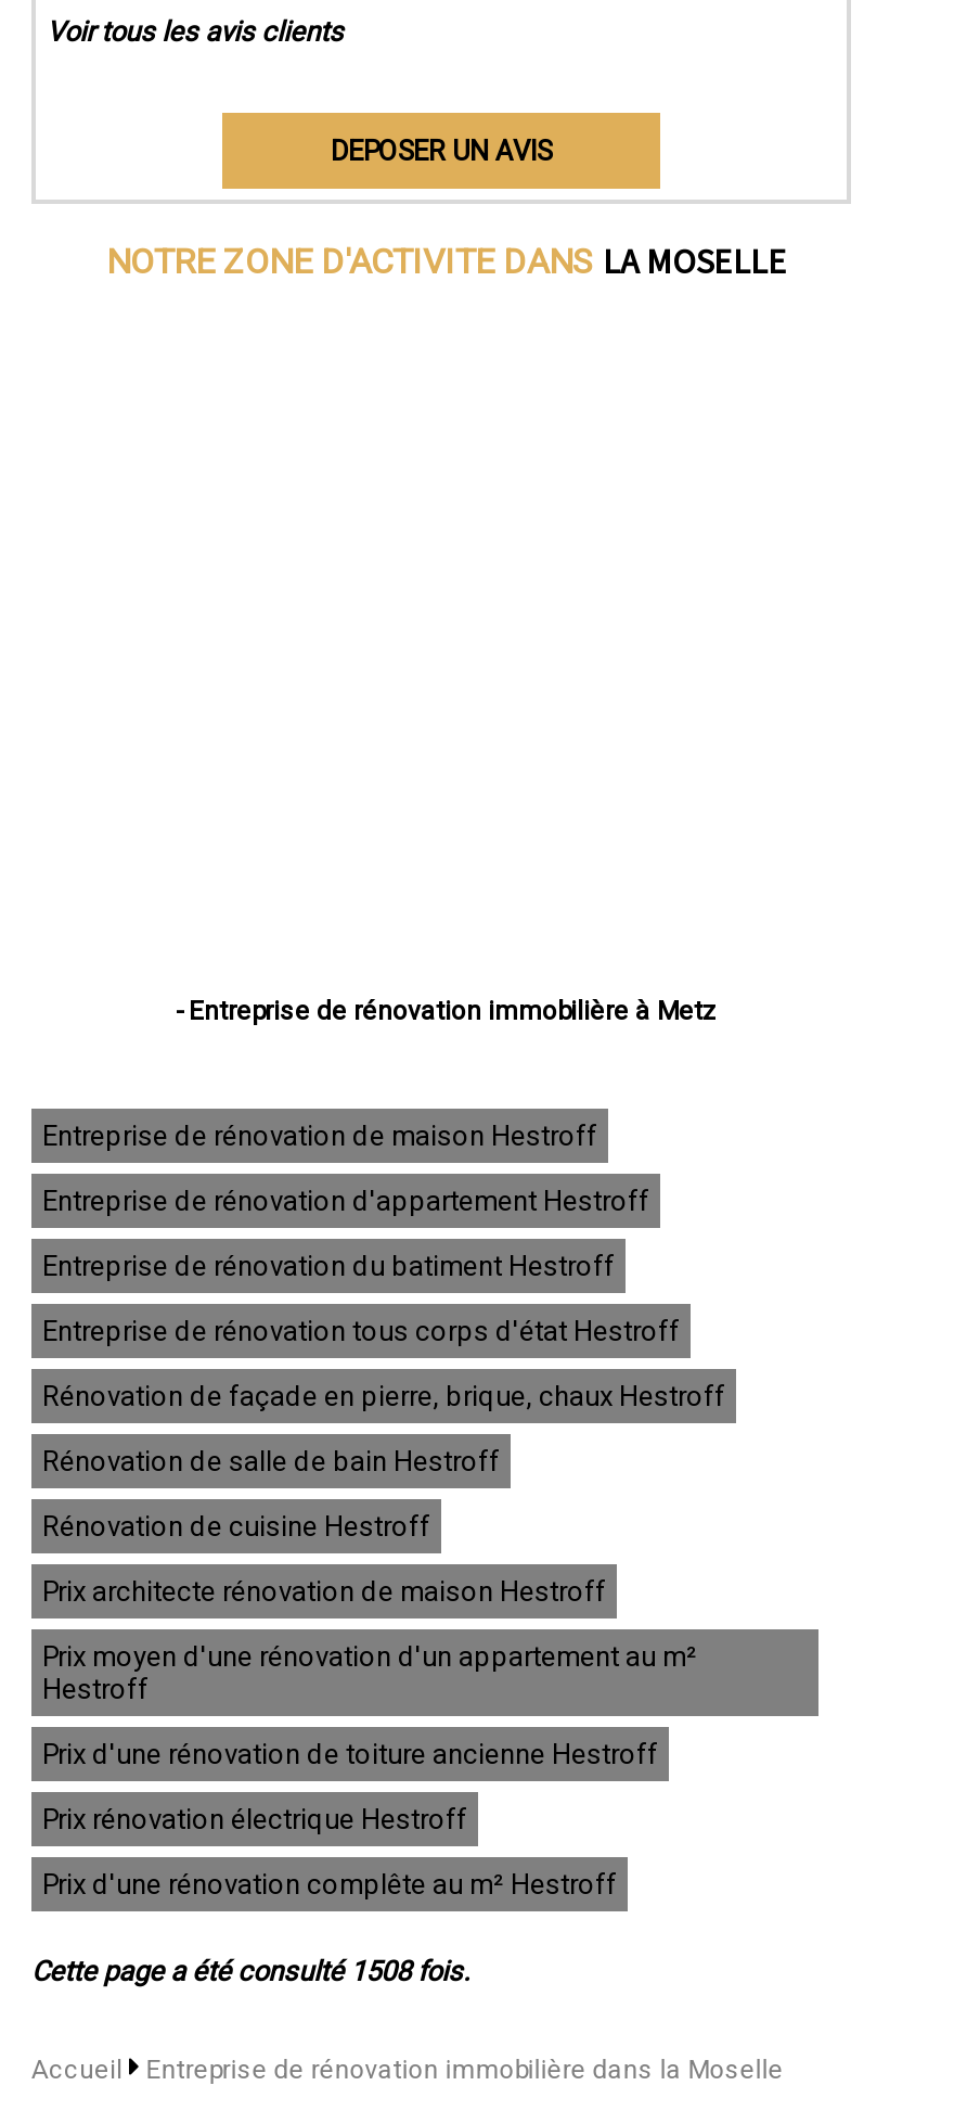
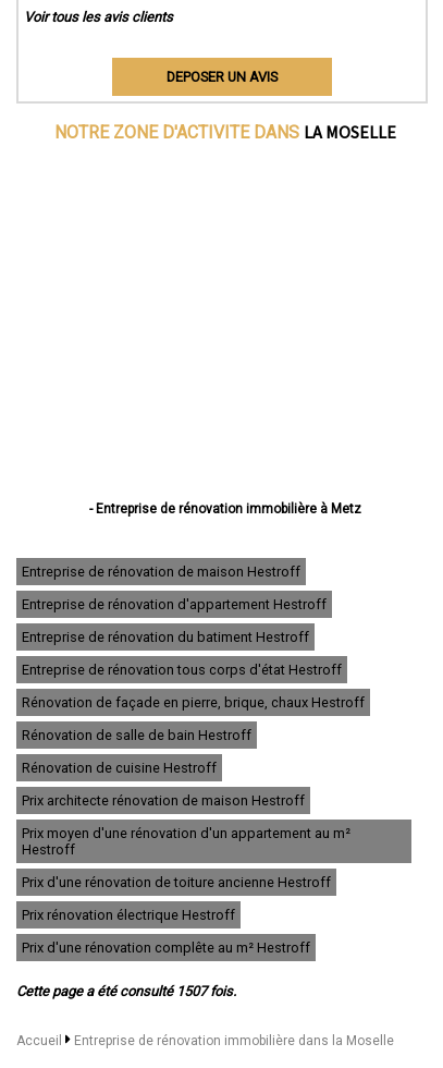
[31,1954,469,1986] Cette page a été consulté 1508 fois. -> [16,982,236,999] Cette page a été consulté 1507 fois.

